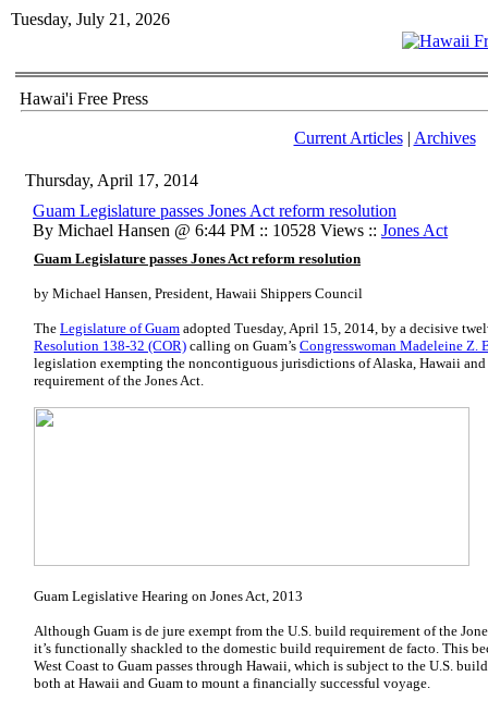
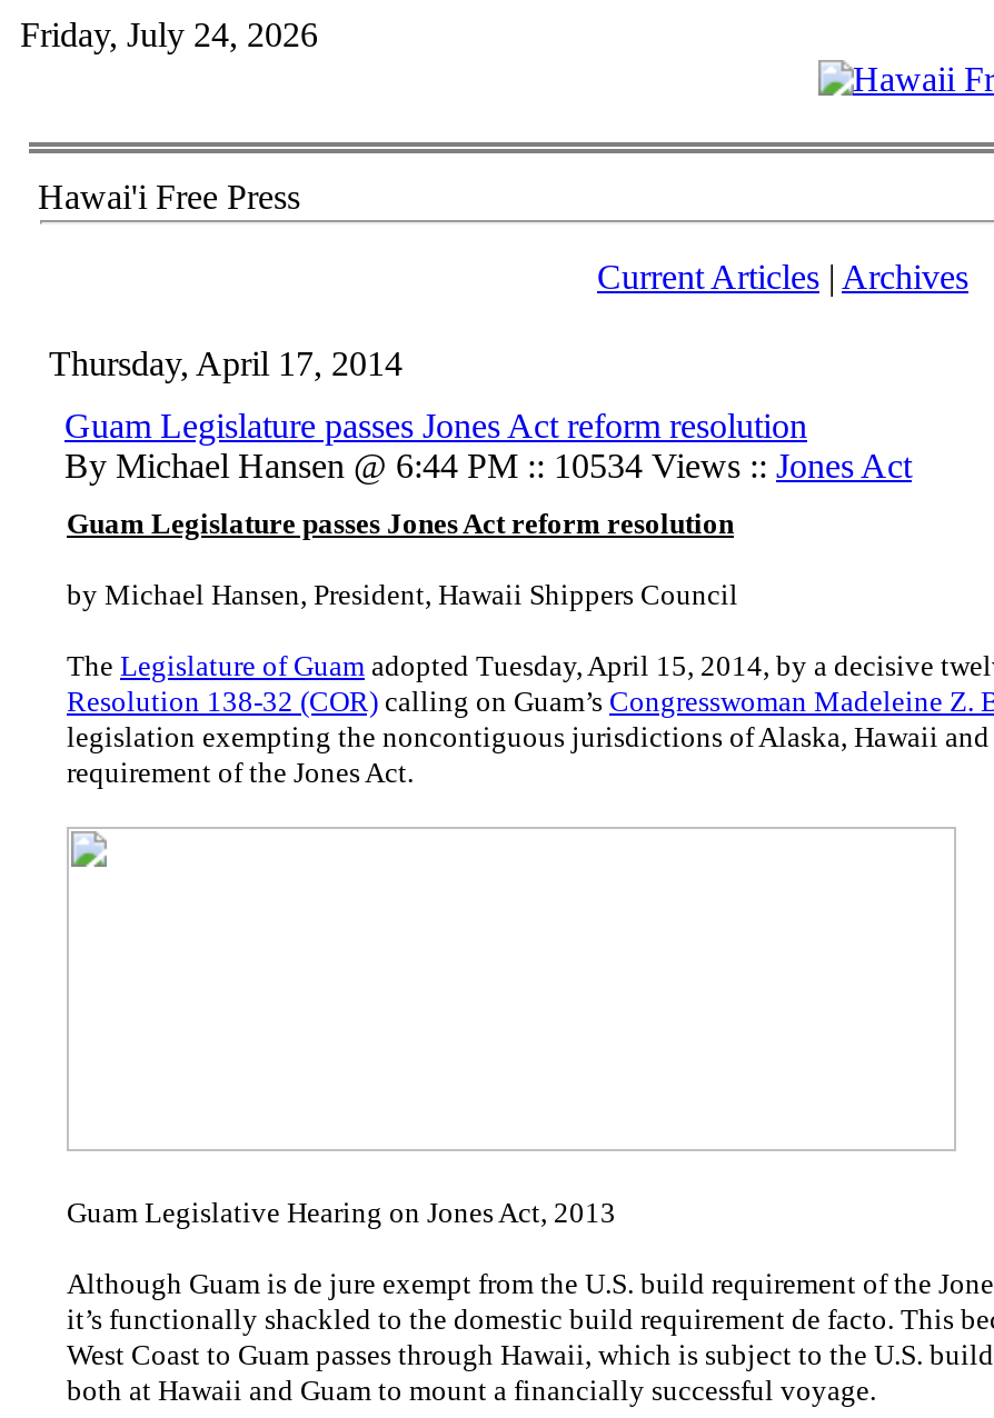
[11,10,170,28] Tuesday, July 21, 2026 -> [20,16,318,53] Friday, July 24, 2026
[33,221,448,239] By Michael Hansen @ 6:44 PM :: 10528 Views :: Jones Act -> [64,447,912,485] By Michael Hansen @ 6:44 PM :: 10534 Views :: Jones Act

